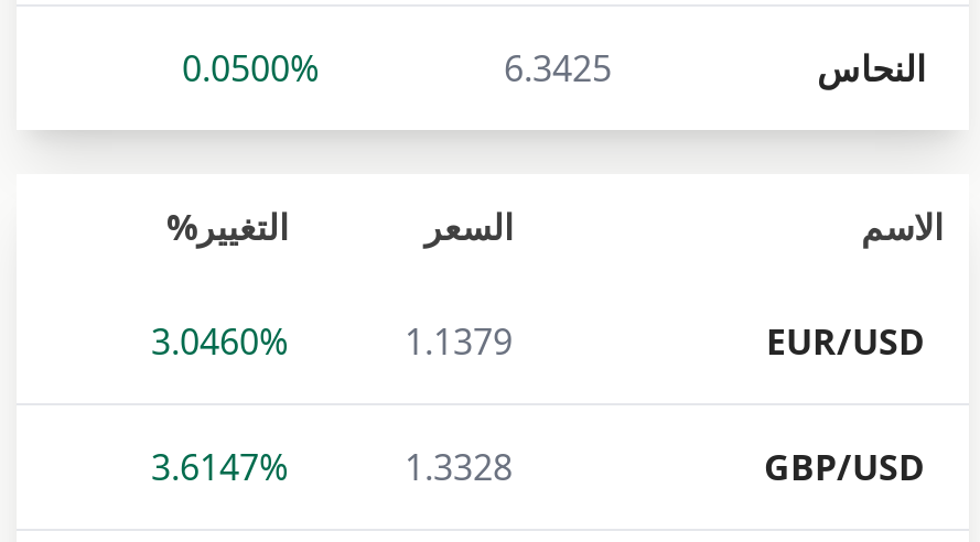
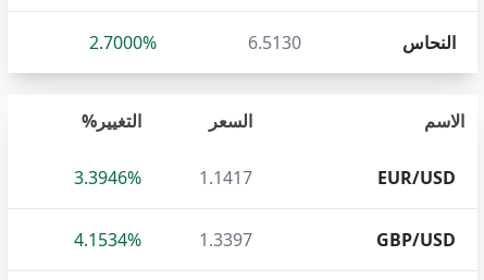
[182,43,319,92] 0.0500% -> [89,30,157,54] 2.7000%
[504,43,612,92] 6.3425 -> [248,30,301,54] 6.5130
[151,316,288,365] 3.0460% -> [74,165,141,189] 3.3946%
[405,316,513,365] 1.1379 -> [199,165,252,189] 1.1417
[151,442,288,490] 3.6147% -> [74,227,141,251] 4.1534%
[405,442,513,490] 1.3328 -> [199,227,252,251] 1.3397

